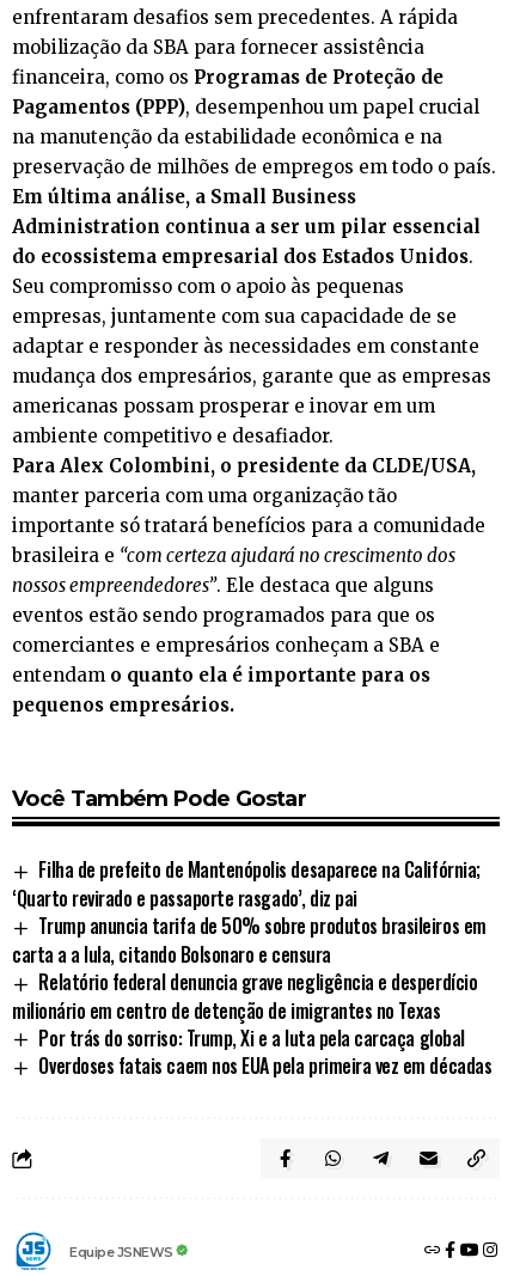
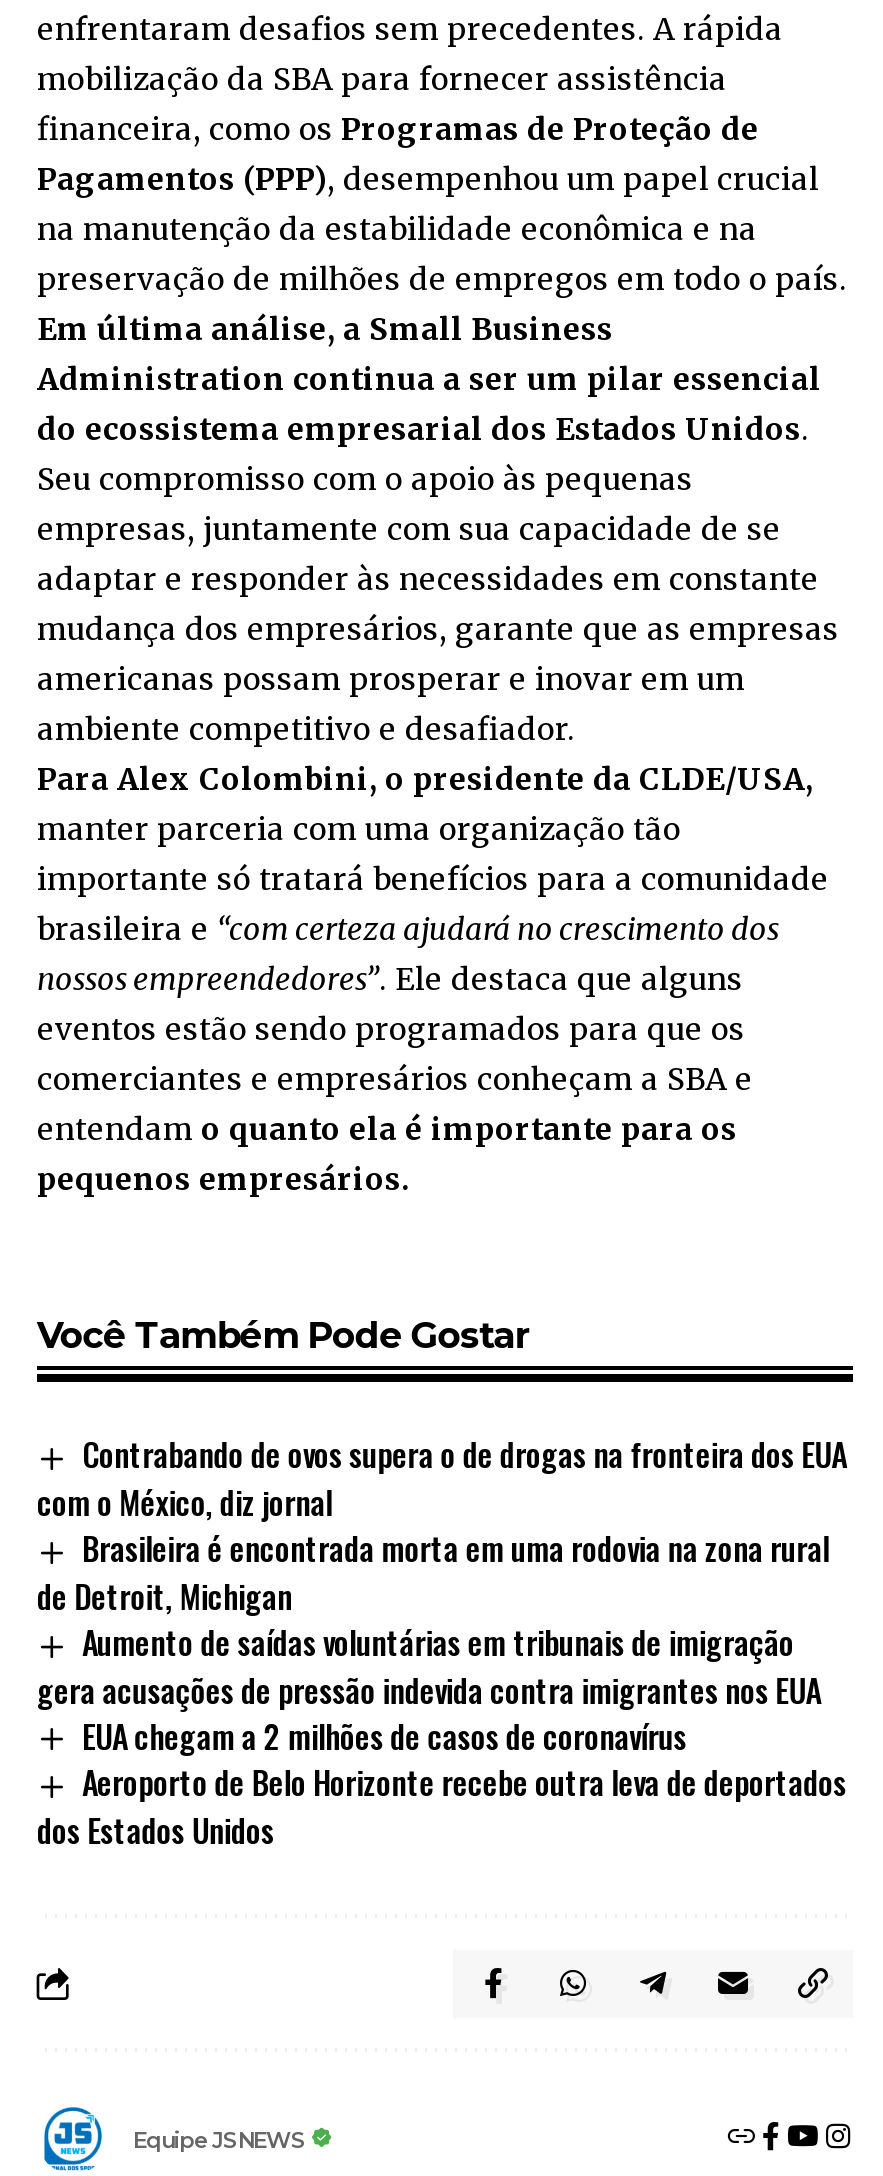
[12,855,492,1080] Filha de prefeito de Mantenópolis desaparece na Califórnia; | ‘Quarto revirado e passaporte rasgado’, diz pai | Trump anuncia tarifa de 50% sobre produtos brasileiros em | carta a a lula, citando Bolsonaro e censura | Relatório federal denuncia grave negligência e desperdício | milionário em centro de detenção de imigrantes no Texas | Por trás do sorriso: Trump, Xi e a luta pela carcaça global | Overdoses fatais caem nos EUA pela primeira vez em décadas -> [37,1430,846,1855] Contrabando de ovos supera o de drogas na fronteira dos EUA | com o México, diz jornal | Brasileira é encontrada morta em uma rodovia na zona rural | de Detroit, Michigan | Aumento de saídas voluntárias em tribunais de imigração | gera acusações de pressão indevida contra imigrantes nos EUA | EUA chegam a 2 milhões de casos de coronavírus | Aeroporto de Belo Horizonte recebe outra leva de deportados | dos Estados Unidos

